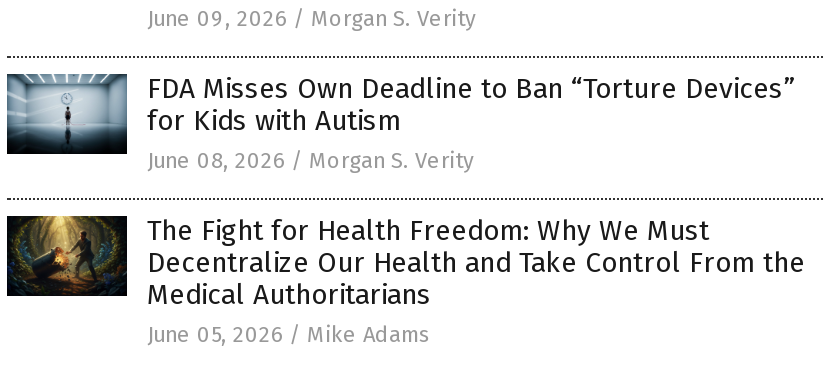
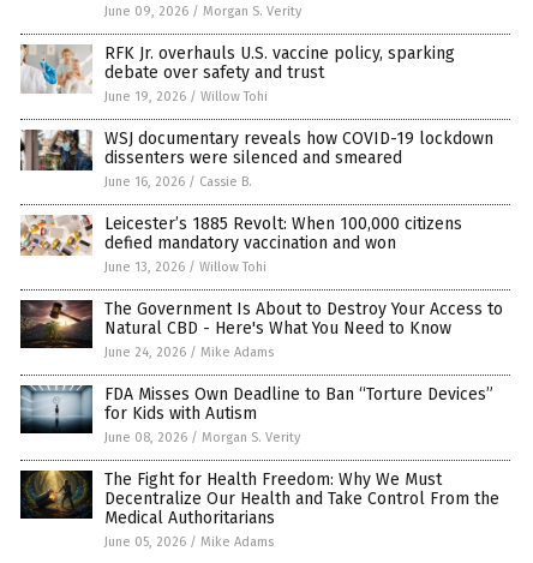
none -> [19,43,503,360] [image] | RFK Jr. overhauls U.S. vaccine policy, sparking | debate over safety and trust | June 19, 2026 / Willow Tohi | WSJ documentary reveals how COVID-19 lockdown | dissenters were silenced and smeared | June 16, 2026 / Cassie B. | Leicester’s 1885 Revolt: When 100,000 citizens | defied mandatory vaccination and won | June 13, 2026 / Willow Tohi | The Government Is About to Destroy Your Access to | Natural CBD - Here's What You Need to Know | June 24, 2026 / Mike Adams
none -> [19,128,88,172] [image]

